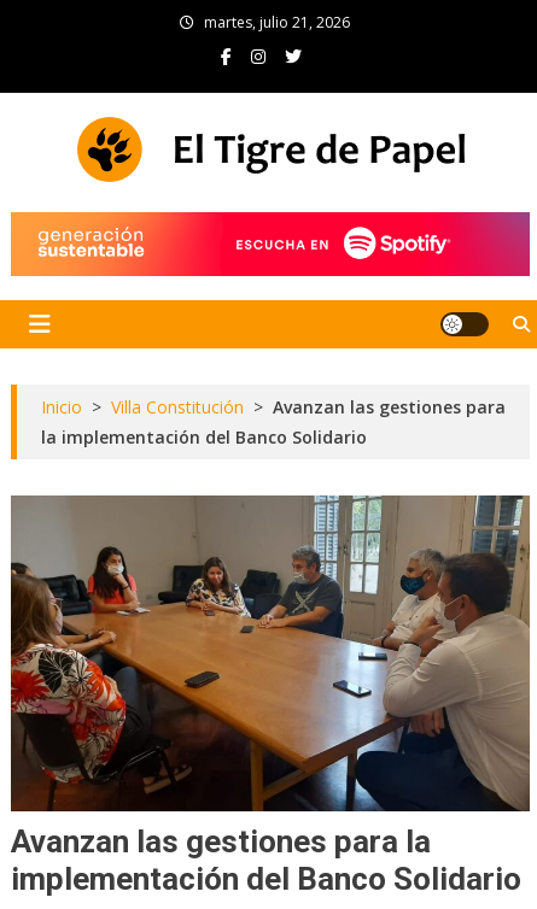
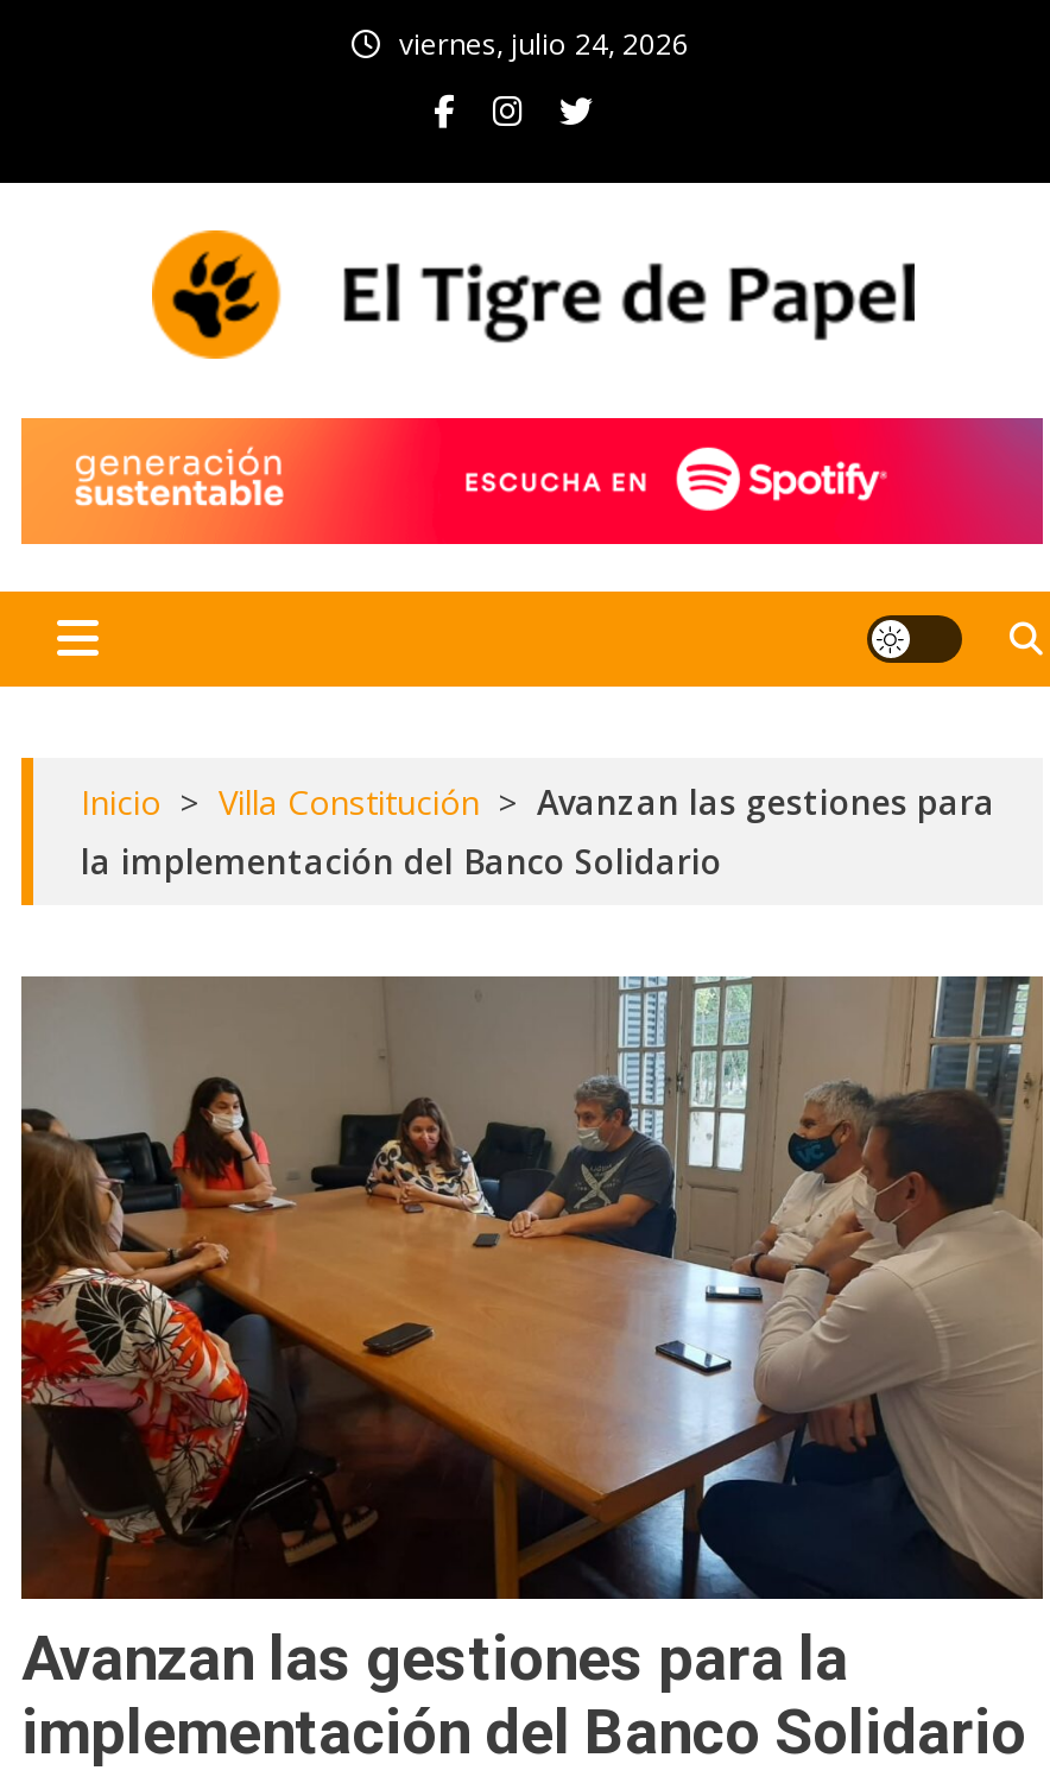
[203,12,349,33] martes, julio 21, 2026 -> [399,24,689,64] viernes, julio 24, 2026

